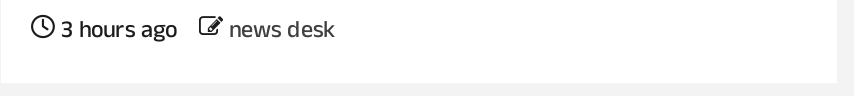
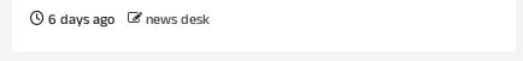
[55,14,335,48] 3 hours ago news desk -> [45,10,210,30] 6 days ago news desk

